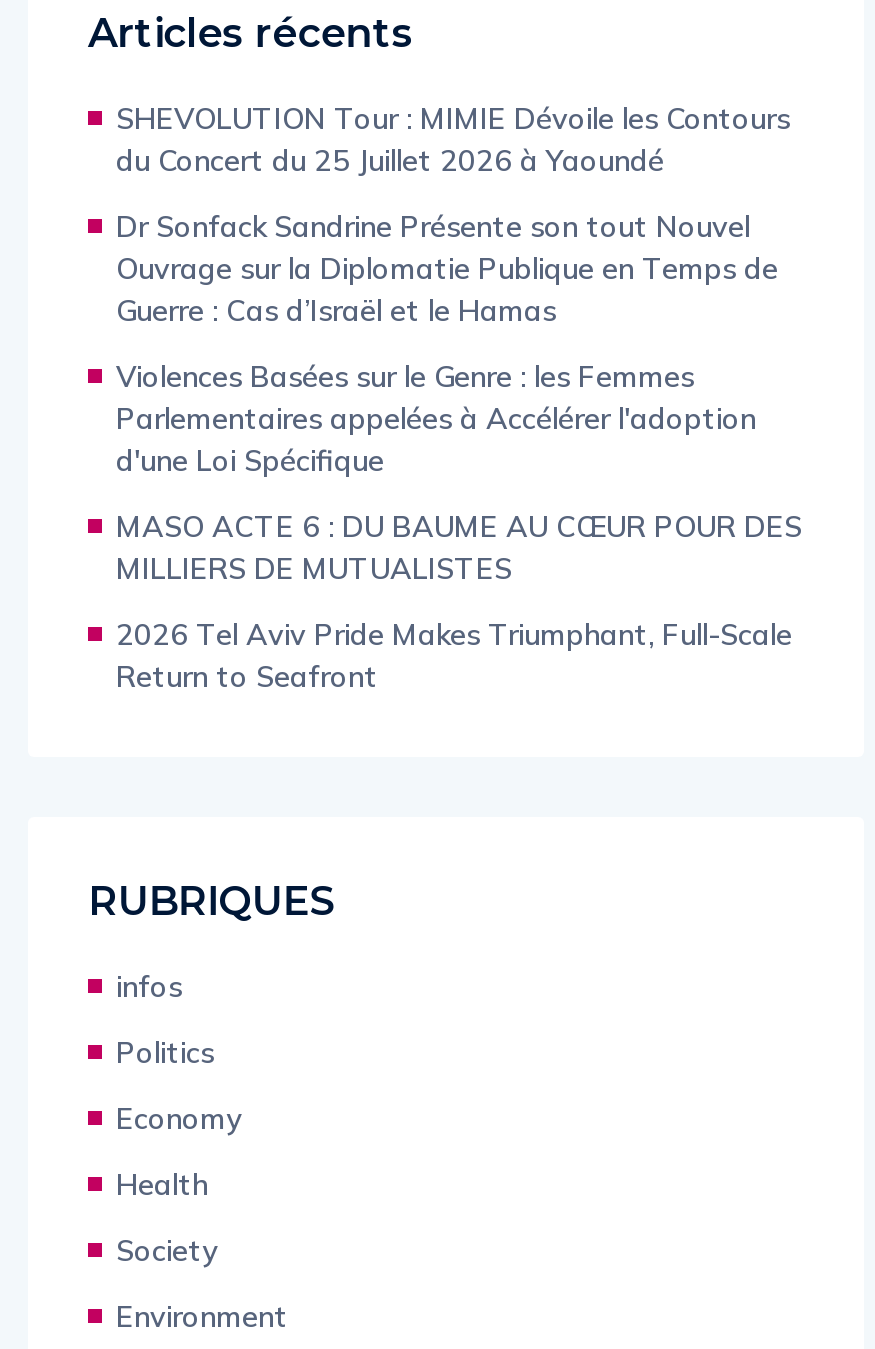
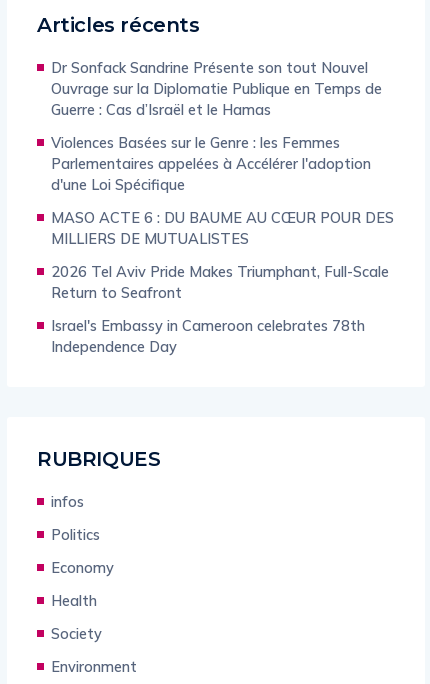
[116,99,790,179] SHEVOLUTION Tour : MIMIE Dévoile les Contours | du Concert du 25 Juillet 2026 à Yaoundé -> none
moved [116,207,802,695] -> [51,58,394,302]: Dr Sonfack Sandrine Présente son tout Nouvel | Ouvrage sur la Diplomatie Publique en Temps de | Guerre : Cas d’Israël et le Hamas | ... | 2026 Tel Aviv Pride Makes Triumphant, Full-Scale | Return to Seafront
none -> [51,316,365,356] Israel's Embassy in Cameroon celebrates 78th | Independence Day

